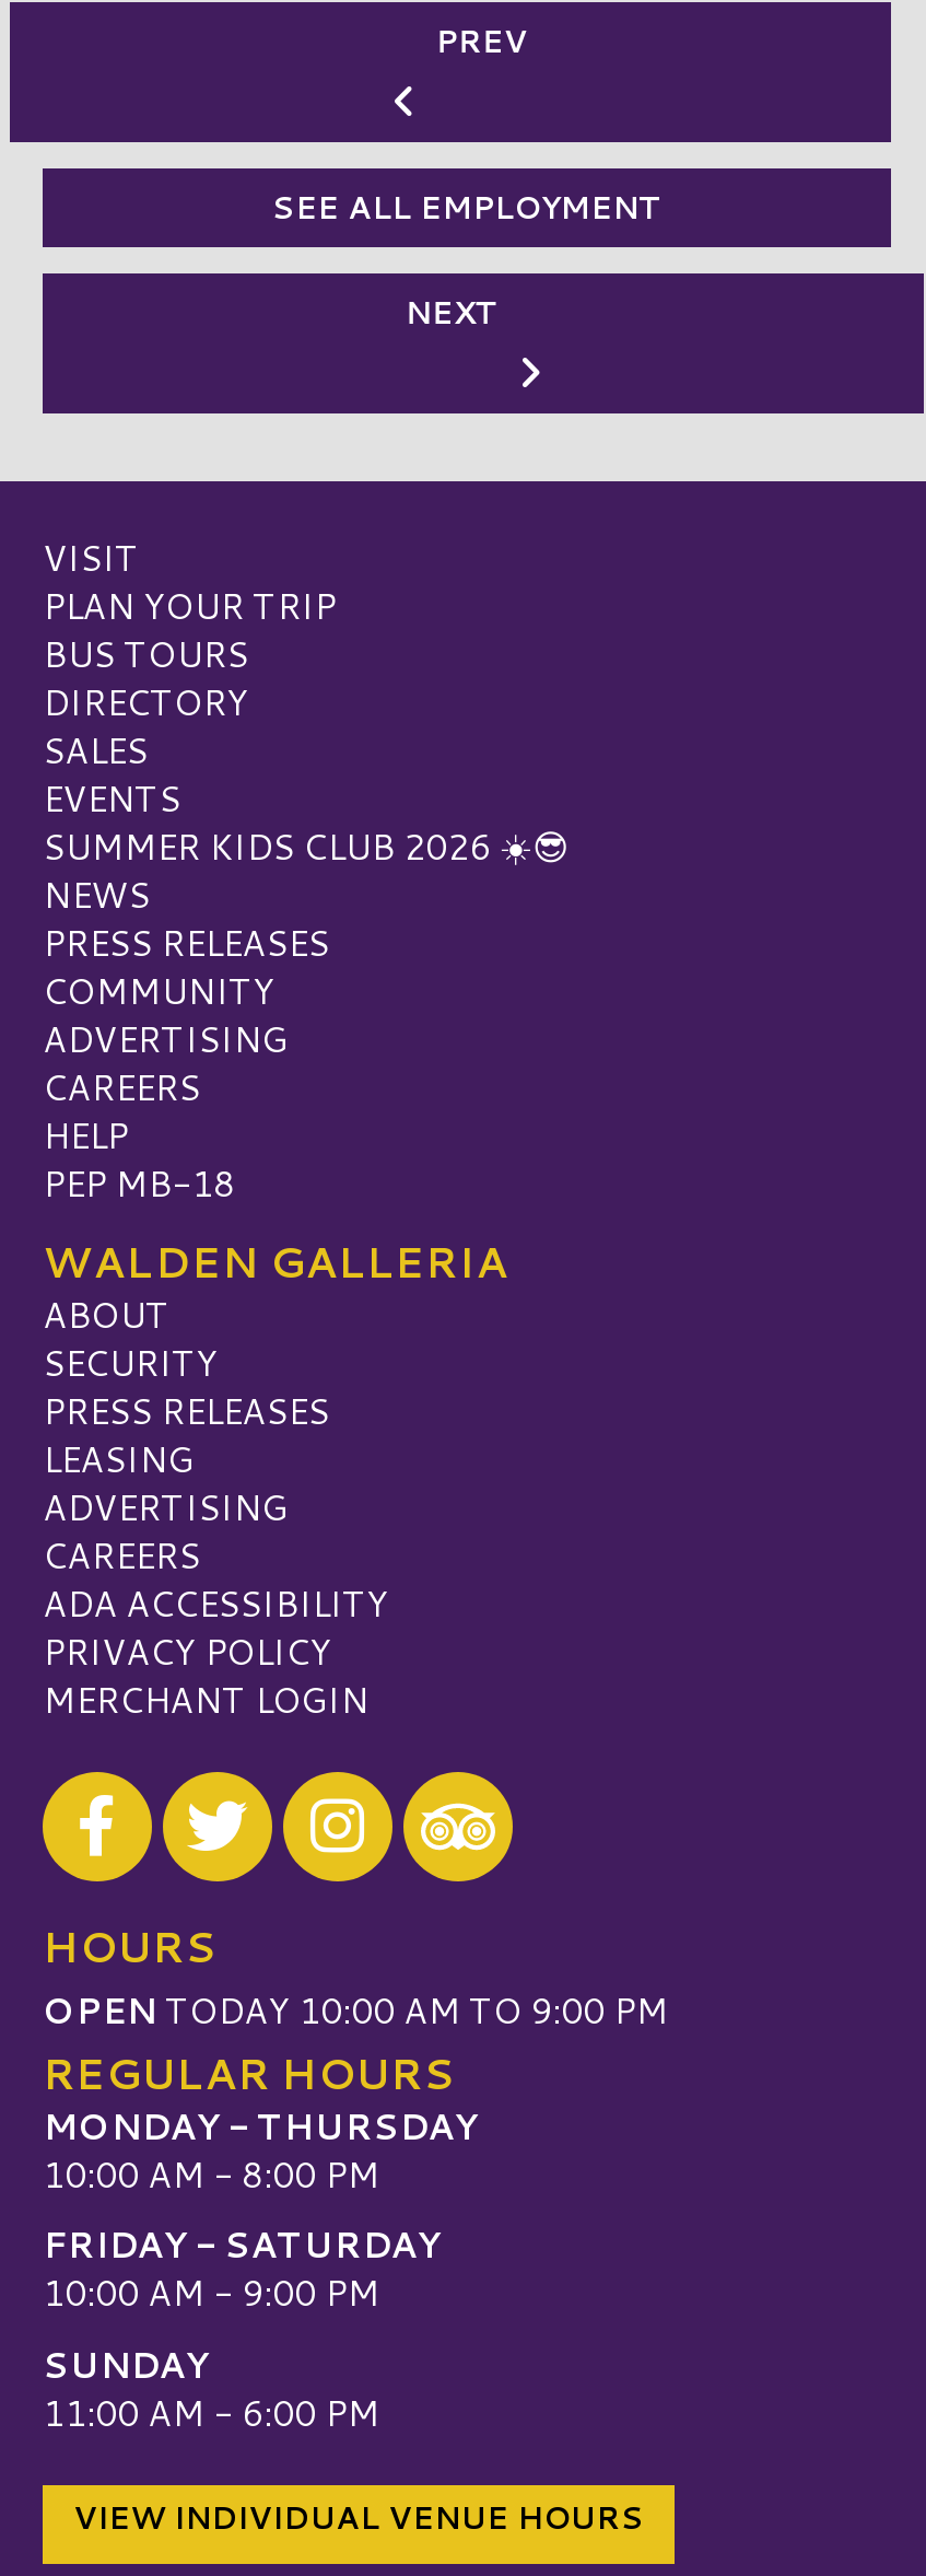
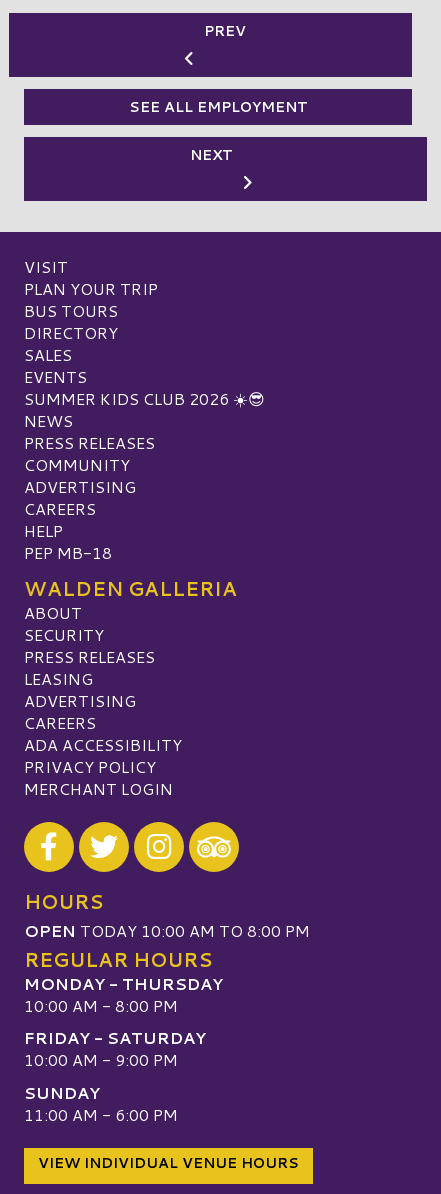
[43,1984,668,2034] OPEN TODAY 10:00 AM TO 9:00 PM -> [24,919,310,942] OPEN TODAY 10:00 AM TO 8:00 PM

